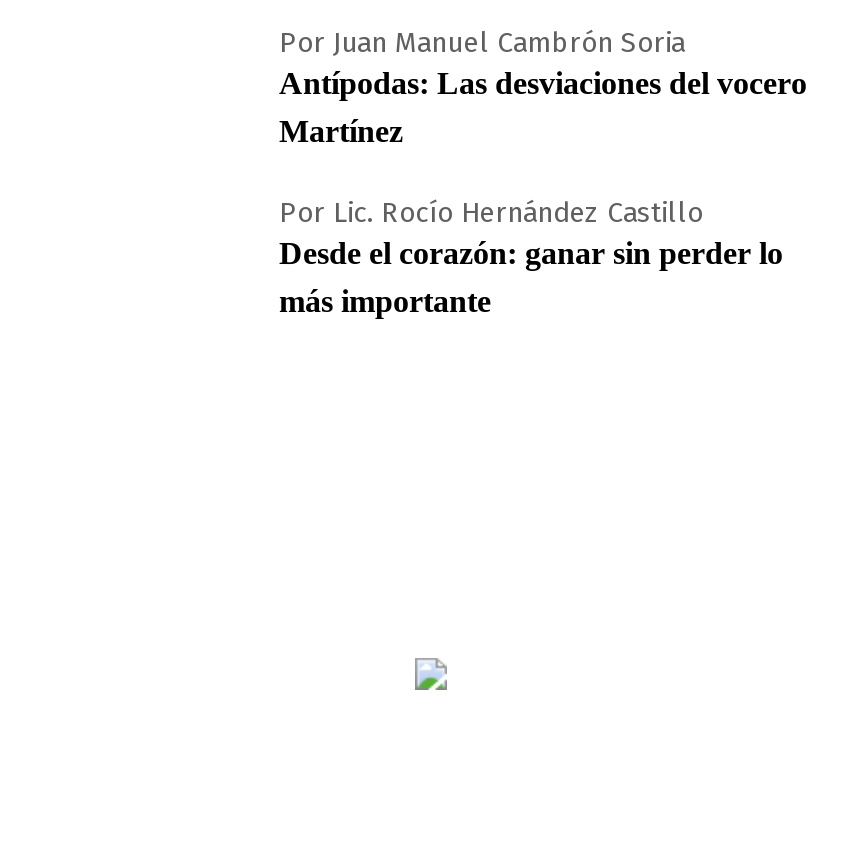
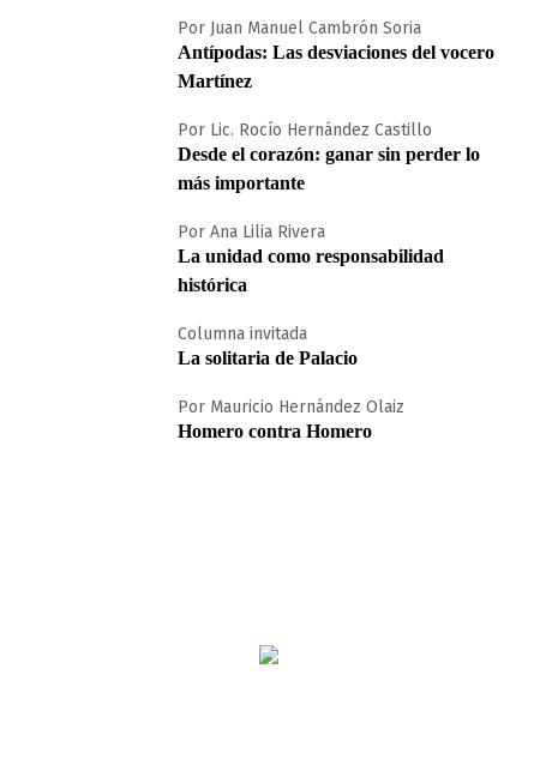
none -> [178,222,444,441] Por Ana Lilia Rivera | La unidad como responsabilidad | histórica | Columna invitada | La solitaria de Palacio | Por Mauricio Hernández Olaiz | Homero contra Homero

